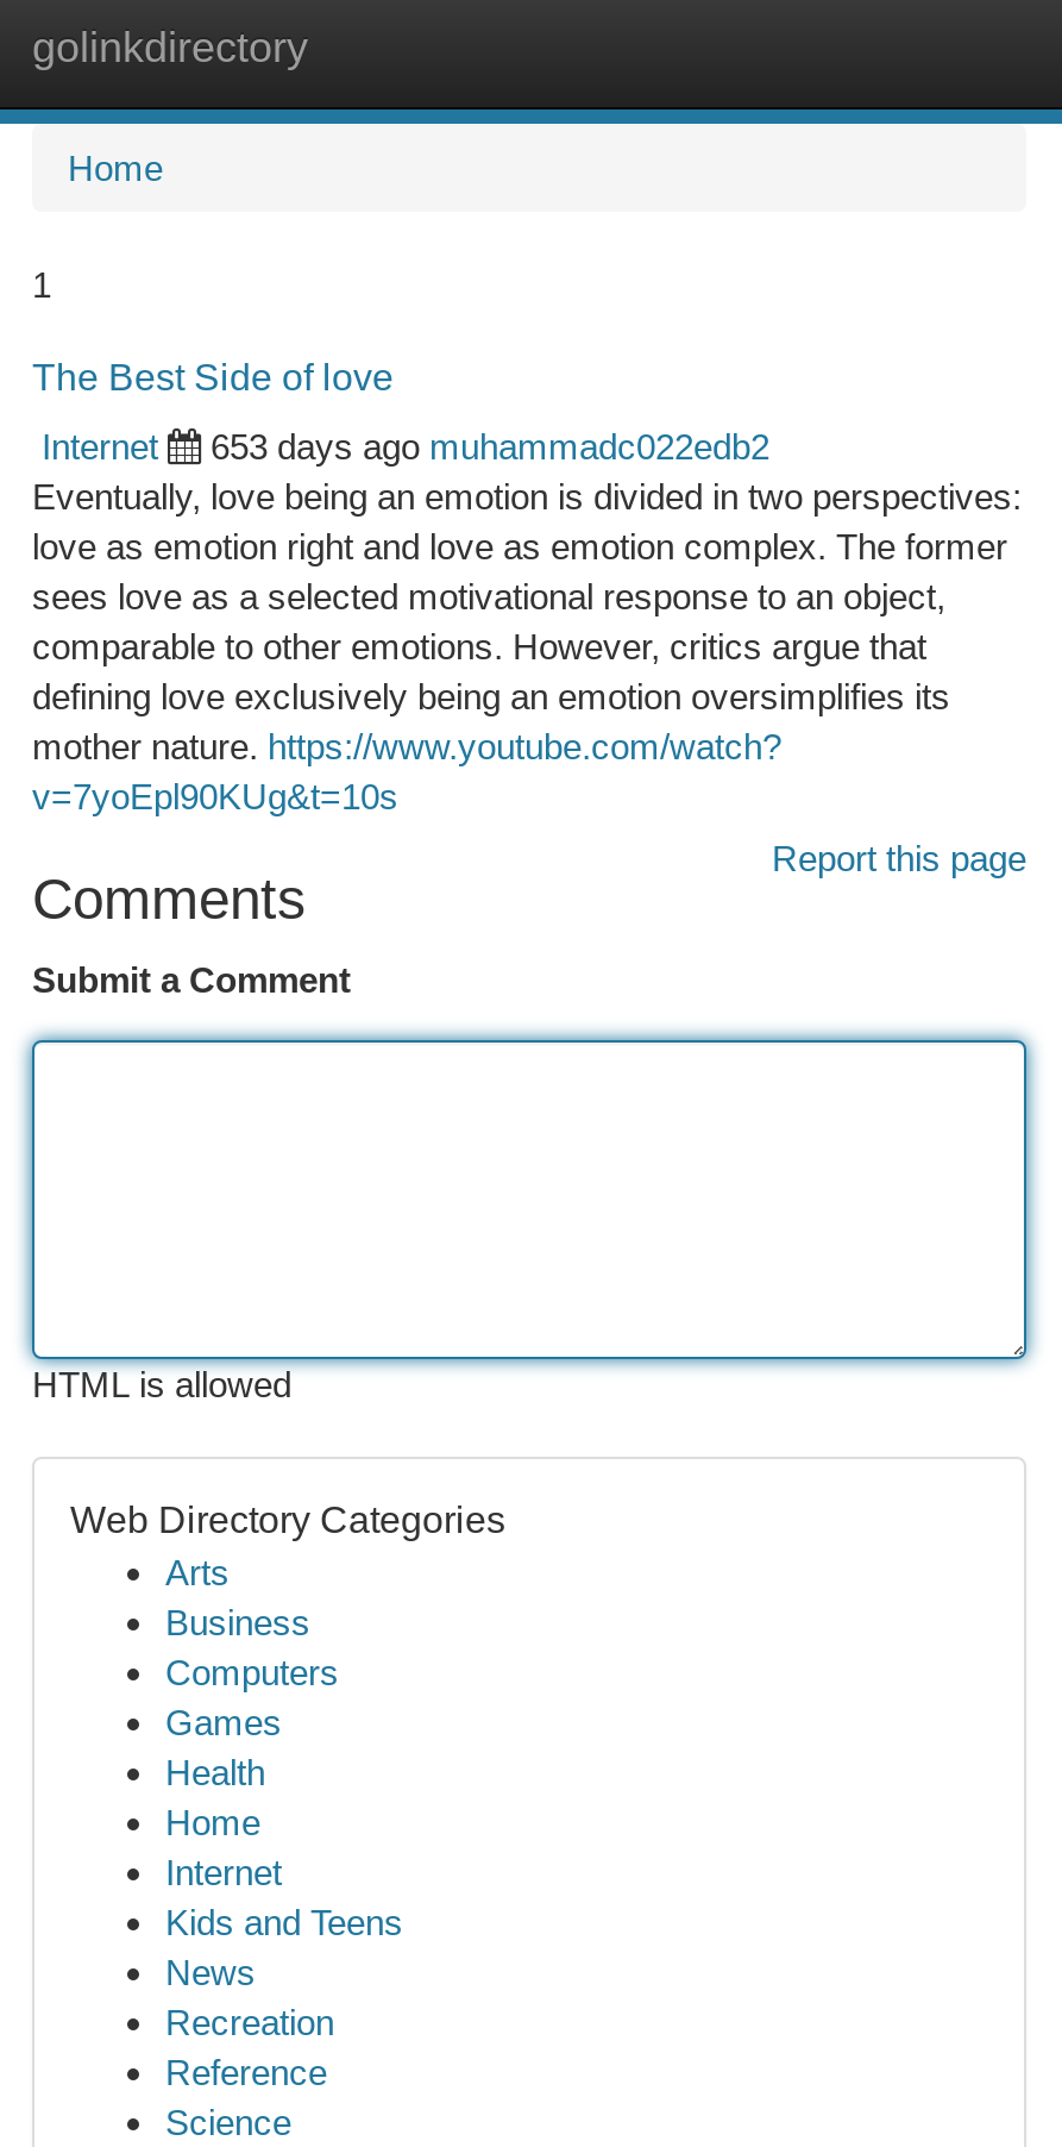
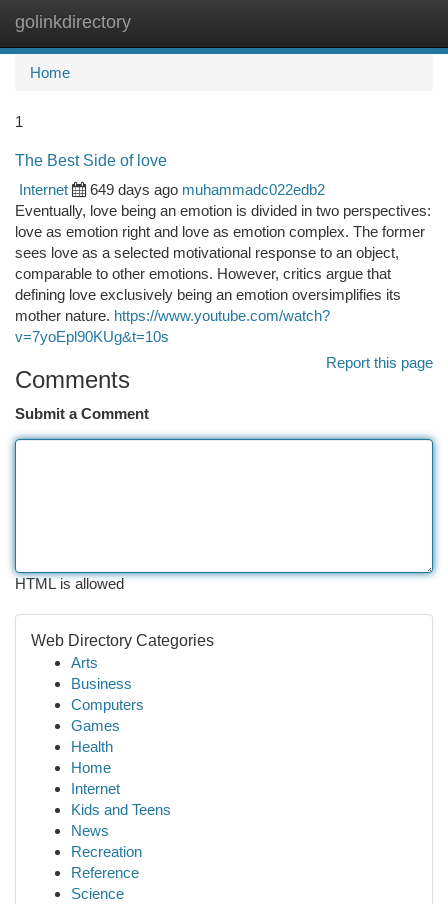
[210,426,769,467] 653 days ago muhammadc022edb2 -> [90,181,325,198] 649 days ago muhammadc022edb2

